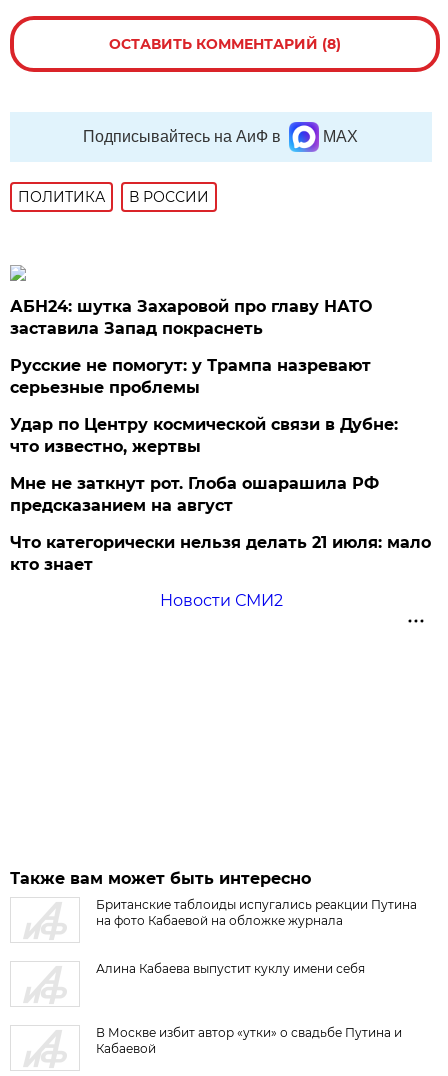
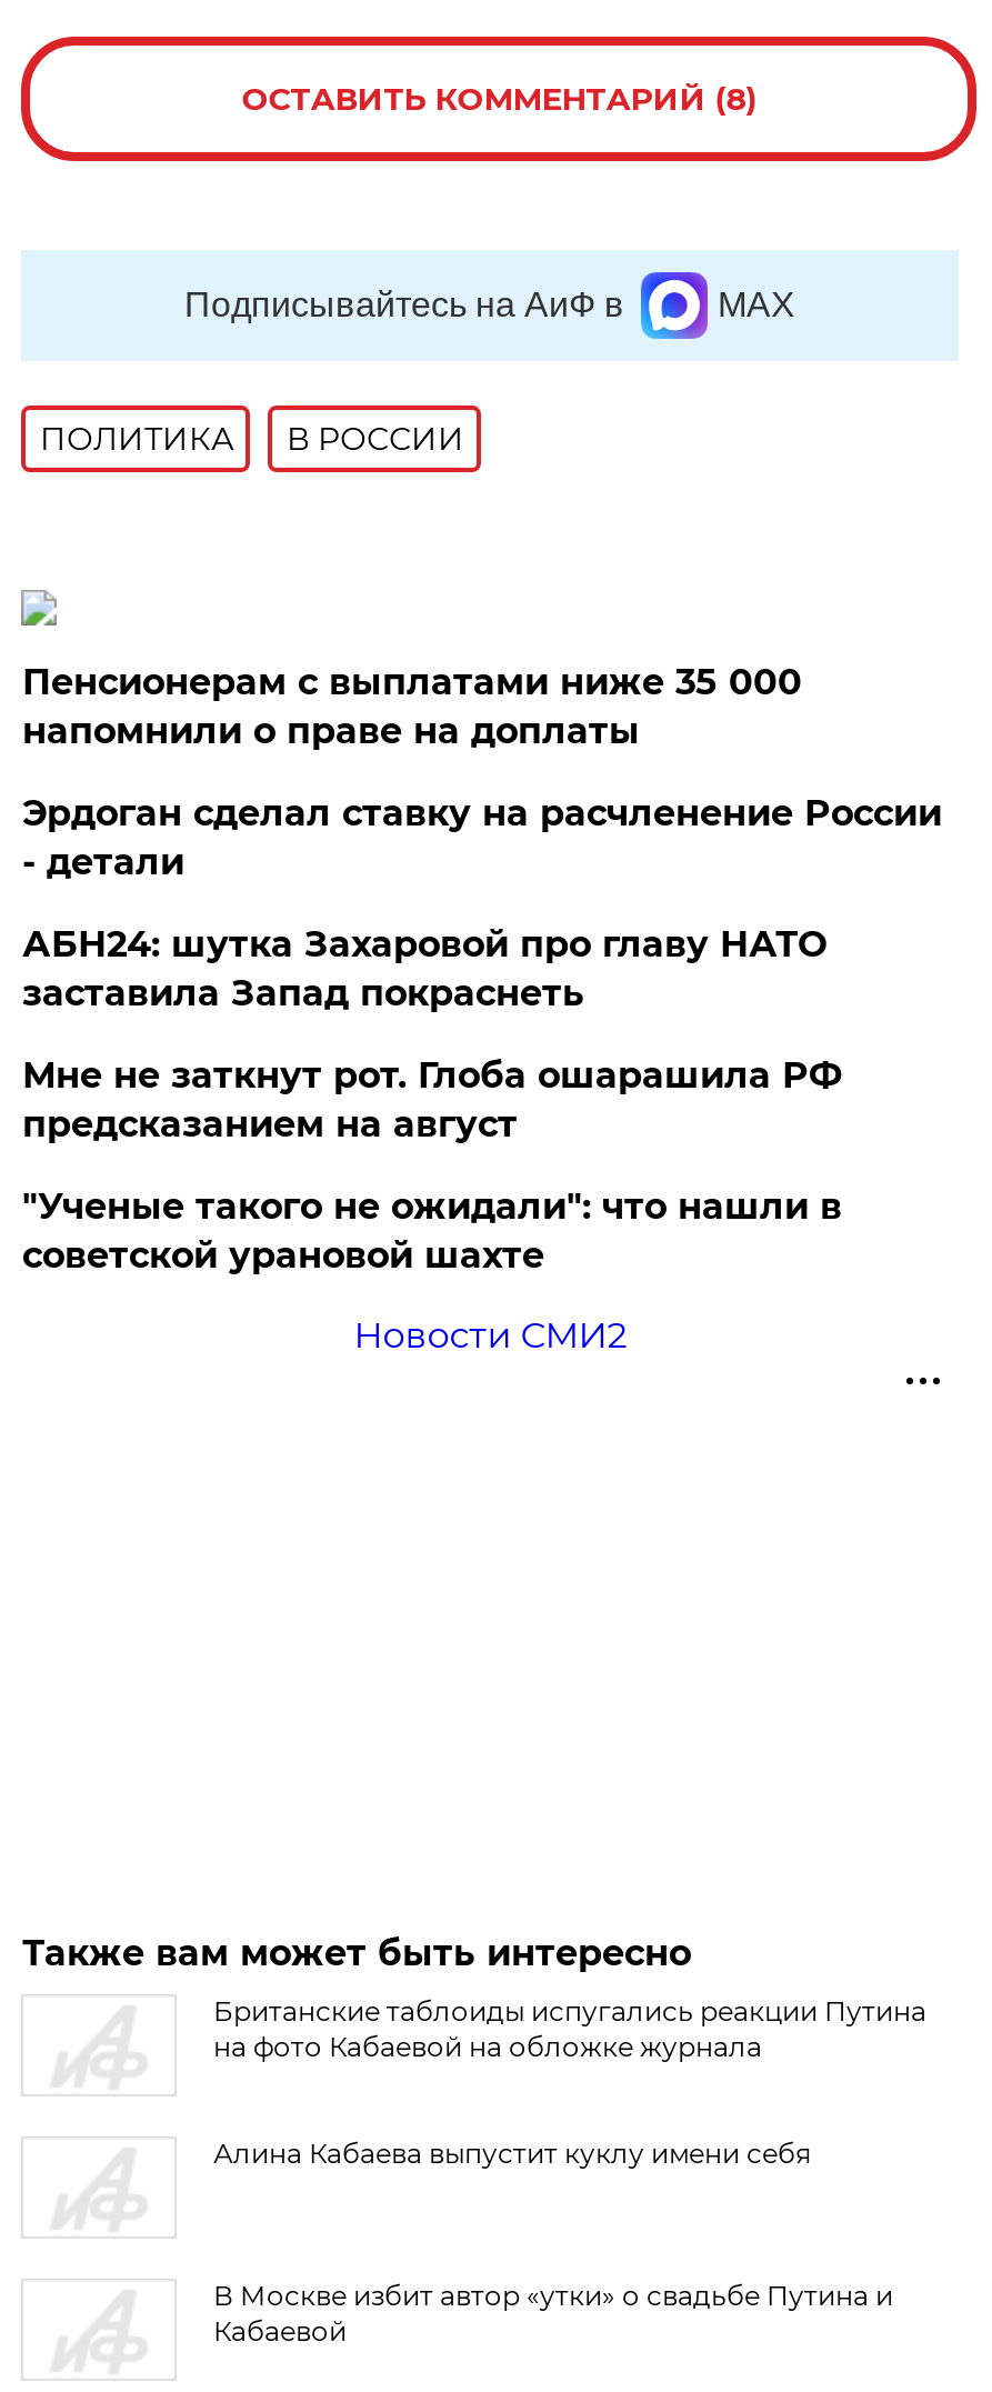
none -> [22,661,942,883] Пенсионерам с выплатами ниже 35 000 | напомнили о праве на доплаты | Эрдоган сделал ставку на расчленение России | - детали
moved [10,297,372,338] -> [22,923,826,1014]: АБН24: шутка Захаровой про главу НАТО | заставила Запад покраснеть
[10,356,398,456] Русские не помогут: у Трампа назревают | серьезные проблемы | Удар по Центру космической связи в Дубне: | что известно, жертвы -> none
[10,533,431,574] Что категорически нельзя делать 21 июля: мало | кто знает -> [22,1185,842,1277] "Ученые такого не ожидали": что нашли в | советской урановой шахте

